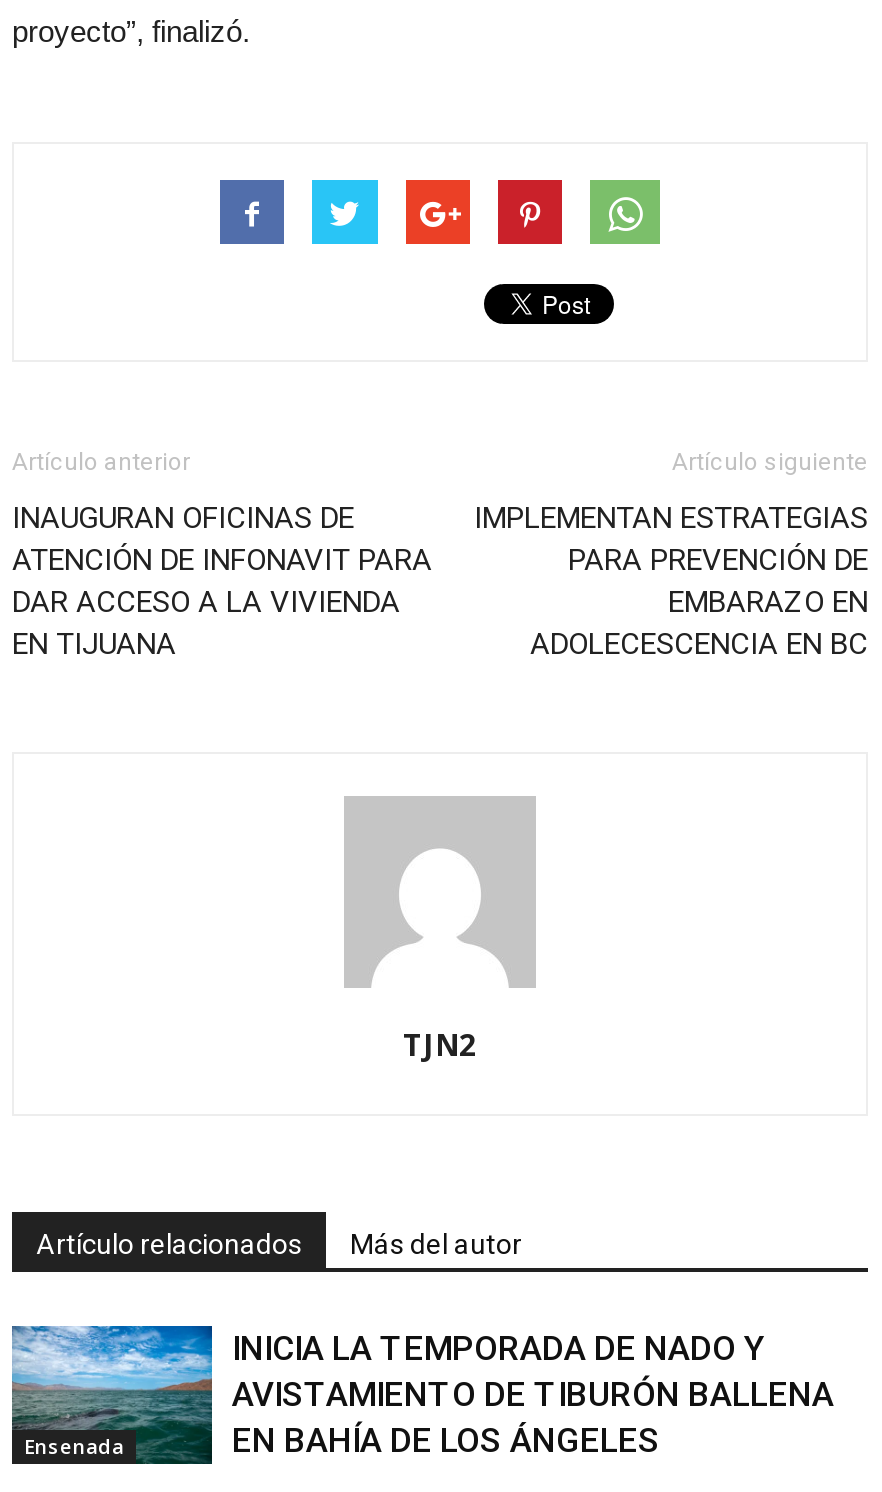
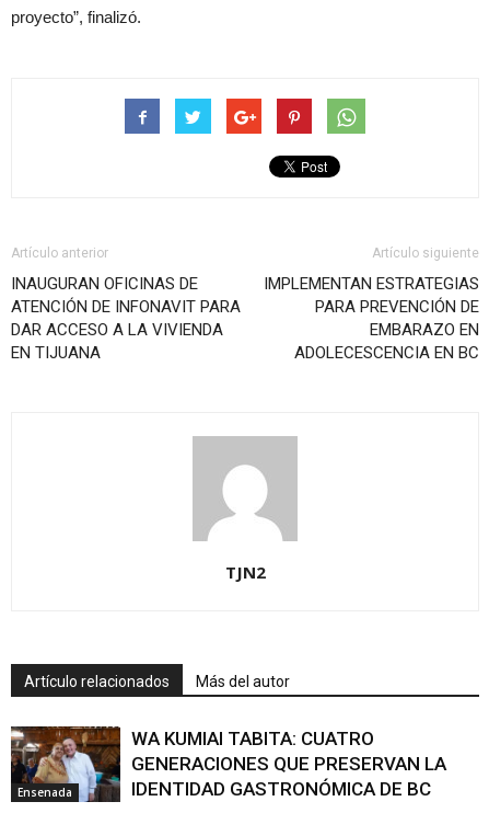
[10,1324,834,1466] [image] | INICIA LA TEMPORADA DE NADO Y | AVISTAMIENTO DE TIBURÓN BALLENA | EN BAHÍA DE LOS ÁNGELES -> [10,725,446,803] [image] | WA KUMIAI TABITA: CUATRO | GENERACIONES QUE PRESERVAN LA | IDENTIDAD GASTRONÓMICA DE BC

